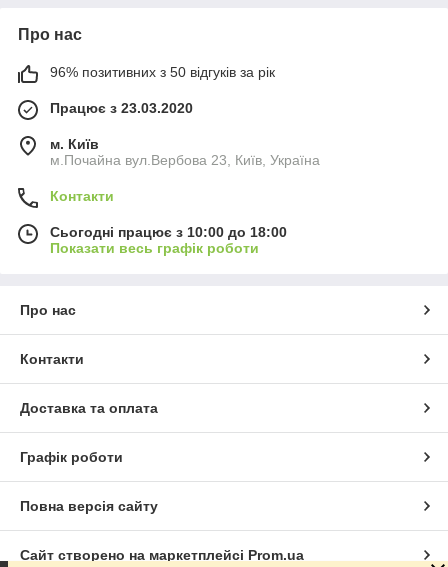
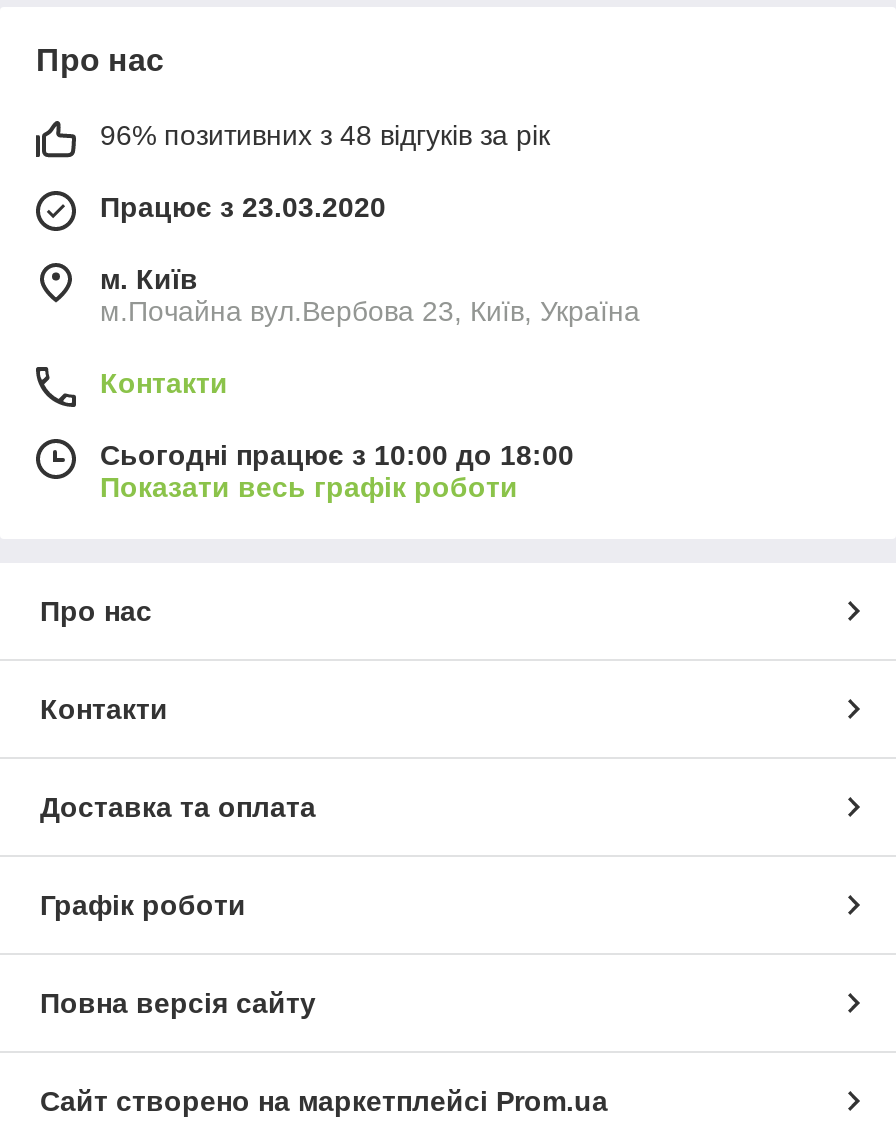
[50,64,275,80] 96% позитивних з 50 відгуків за рік -> [100,119,550,151] 96% позитивних з 48 відгуків за рік

